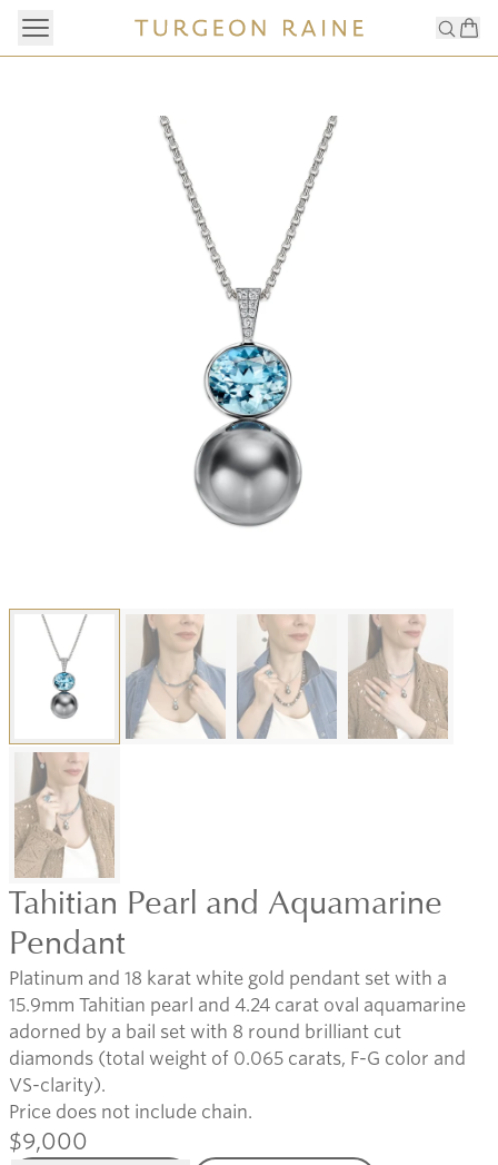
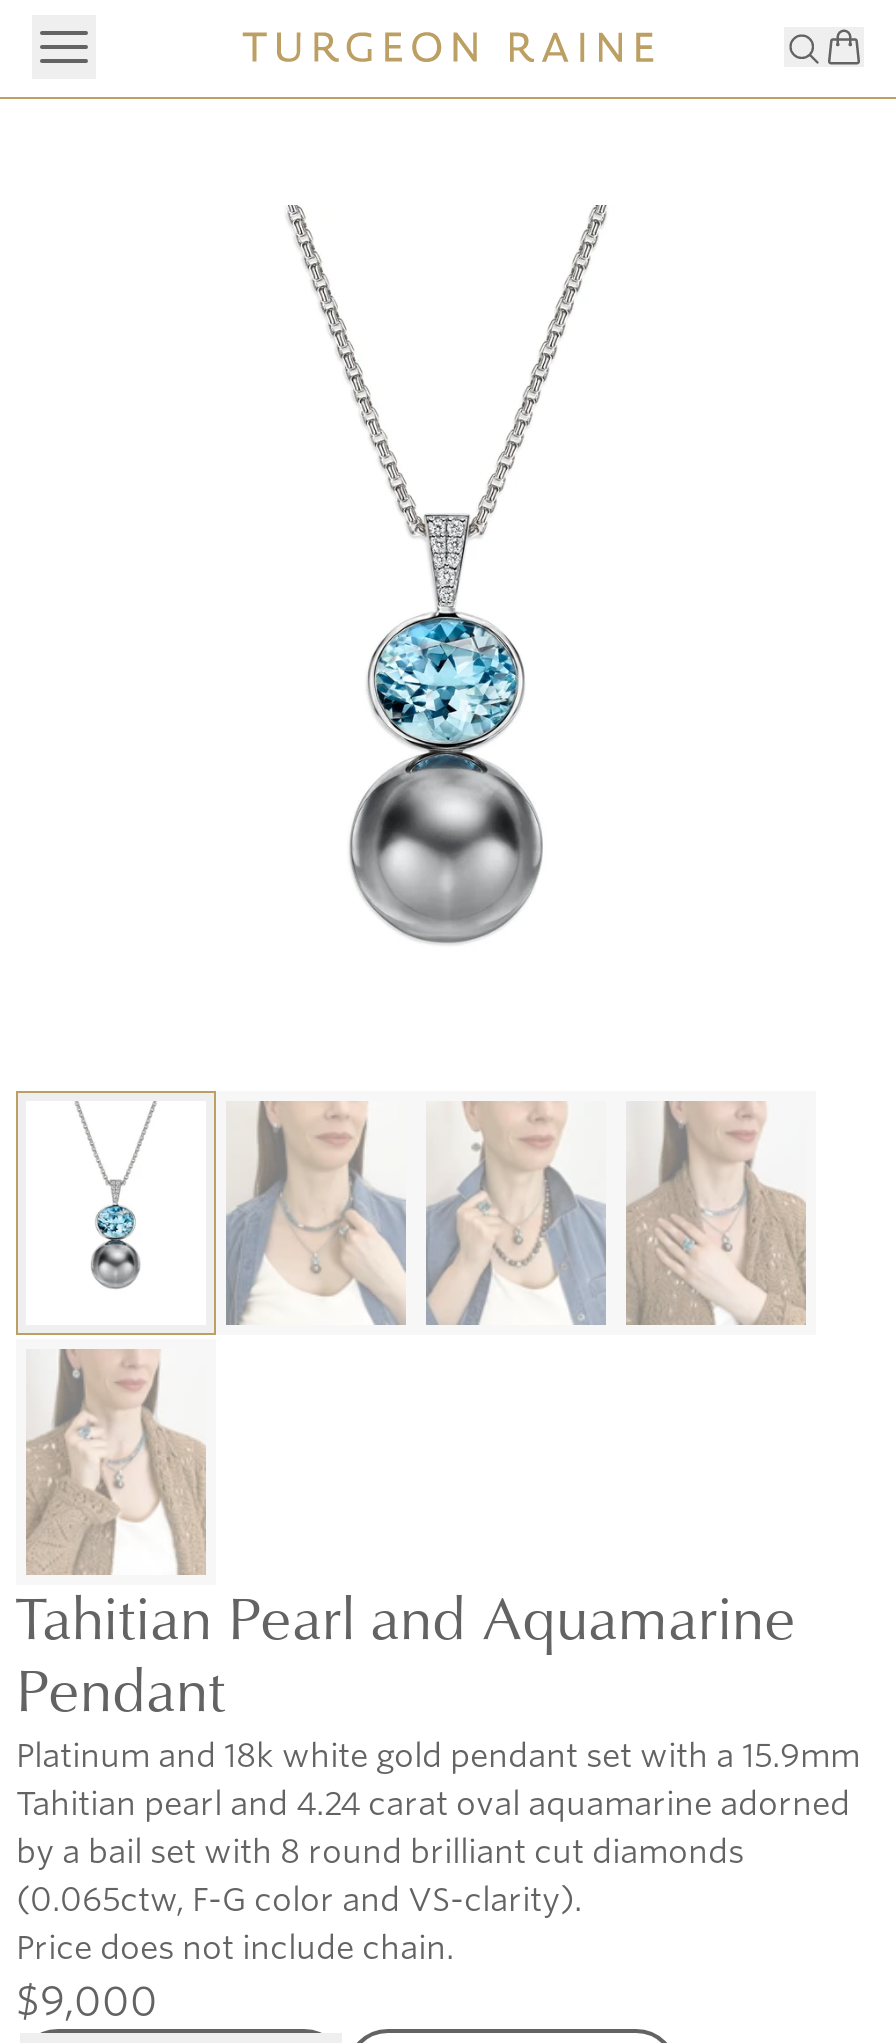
[9,968,466,1096] Platinum and 18 karat white gold pendant set with a | 15.9mm Tahitian pearl and 4.24 carat oval aquamarine | adorned by a bail set with 8 round brilliant cut | diamonds (total weight of 0.065 carats, F-G color and | VS-clarity). -> [16,1737,860,1919] Platinum and 18k white gold pendant set with a 15.9mm | Tahitian pearl and 4.24 carat oval aquamarine adorned | by a bail set with 8 round brilliant cut diamonds | (0.065ctw, F-G color and VS-clarity).

